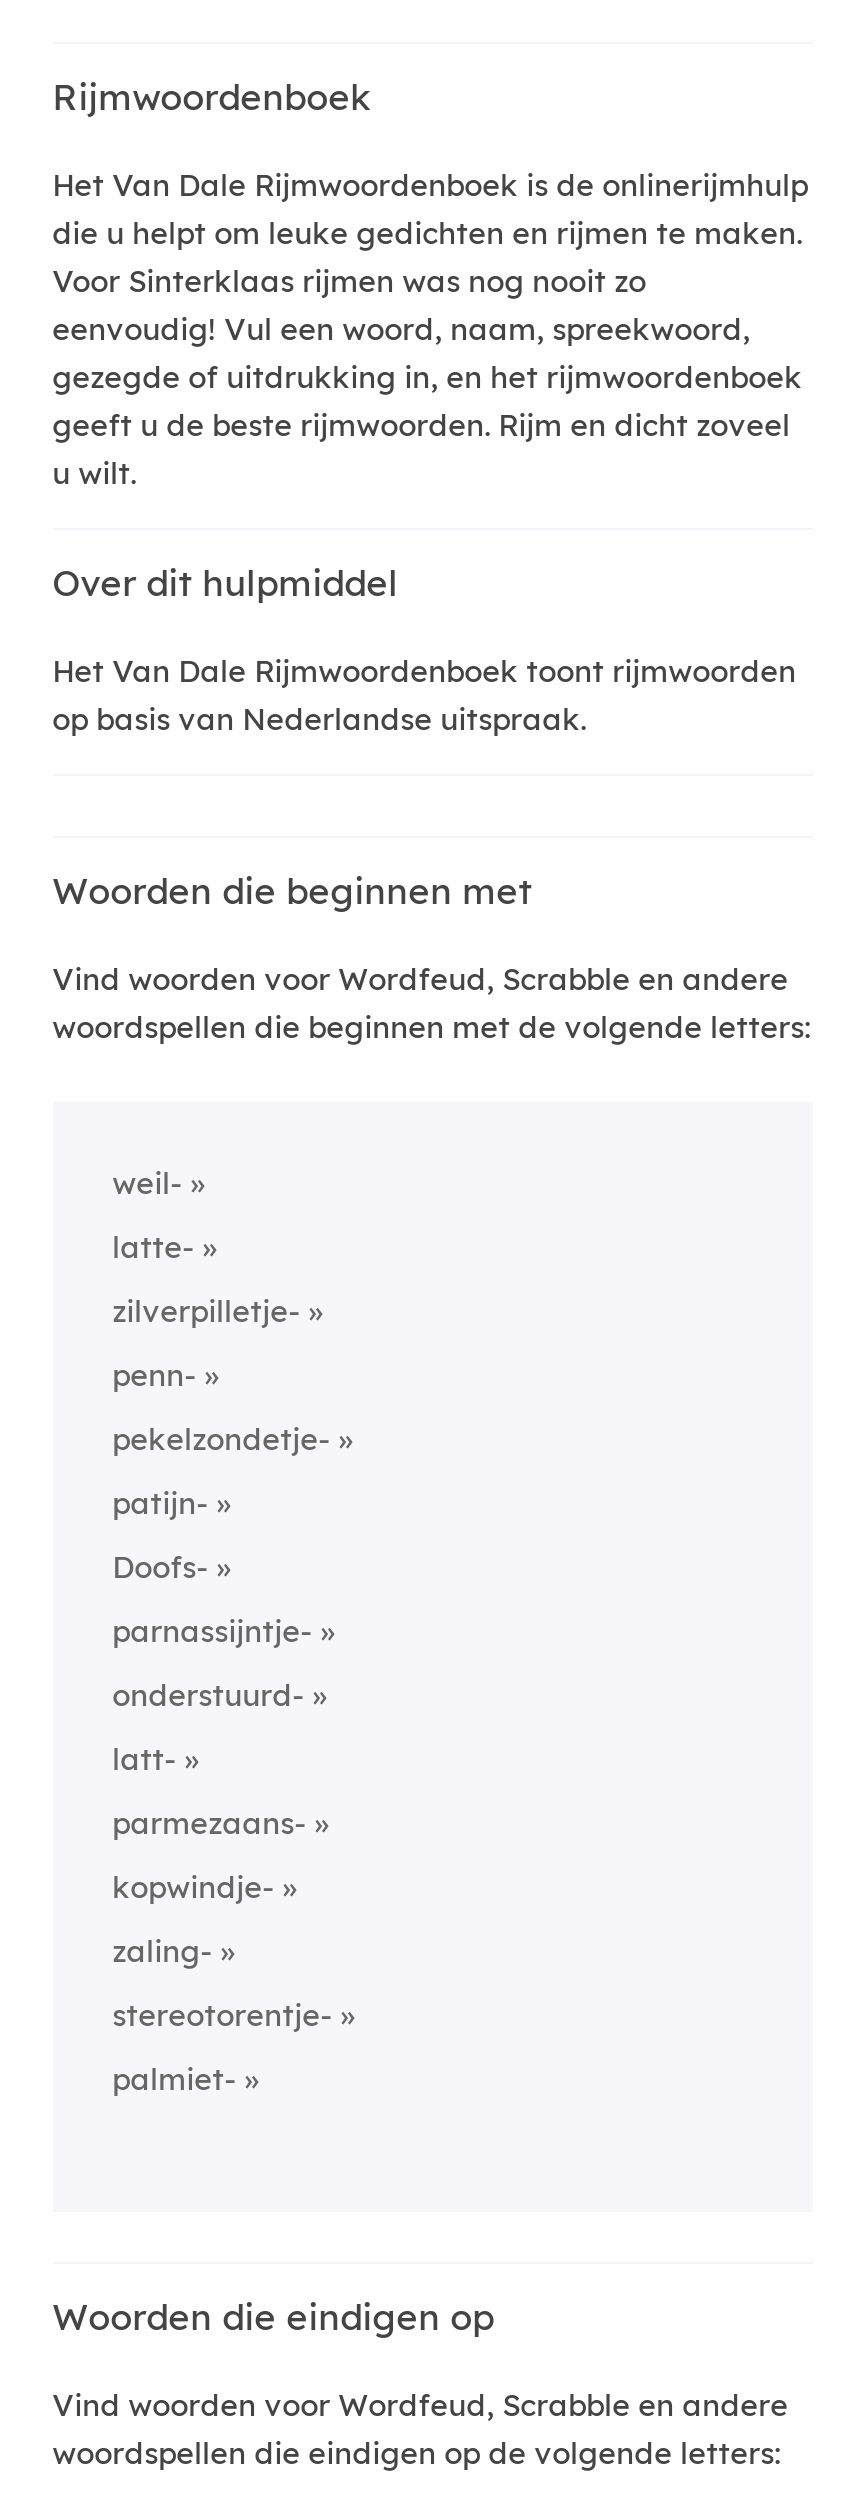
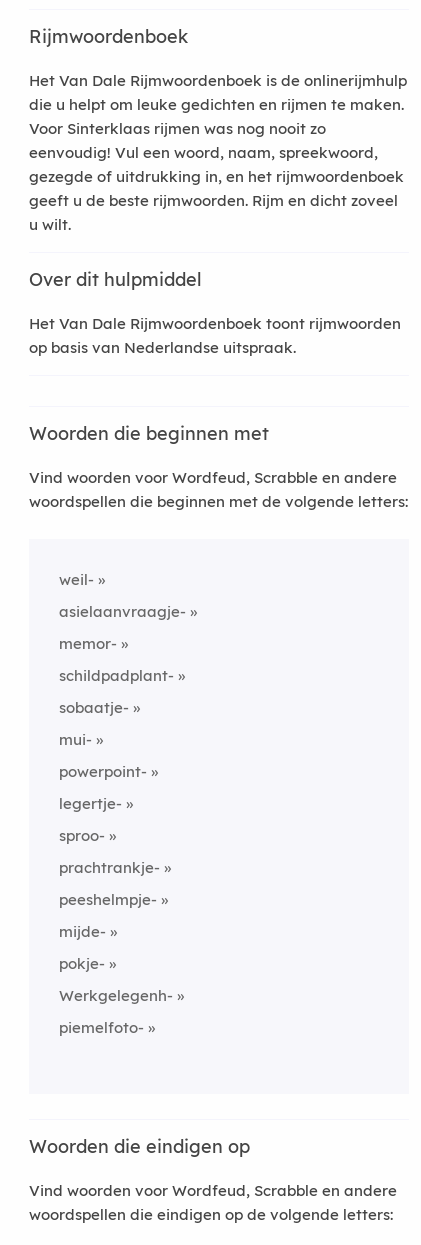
[112,1228,194,1266] latte- -> [59,602,186,621] asielaanvraagje-
[112,1292,300,1330] zilverpilletje- -> [59,634,117,653] memor-
[112,1356,196,1394] penn- -> [59,666,174,685] schildpadplant-
[112,1420,330,1458] pekelzondetje- -> [59,698,129,717] sobaatje-
[112,1484,208,1522] patijn- -> [59,730,92,749] mui-
[112,1548,208,1586] Doofs- -> [59,762,147,781] powerpoint-
[112,1612,312,1650] parnassijntje- -> [59,794,122,813] legertje-
[112,1676,304,1714] onderstuurd- -> [59,826,105,845] sproo-
[112,1740,176,1778] latt- -> [59,858,160,877] prachtrankje-
[112,1804,306,1842] parmezaans- -> [59,890,157,909] peeshelmpje-
[112,1868,274,1906] kopwindje- -> [59,922,106,941] mijde-
[112,1932,212,1970] zaling- -> [59,954,105,973] pokje-
[112,1996,332,2034] stereotorentje- -> [59,986,173,1005] Werkgelegenh-
[112,2060,236,2098] palmiet- -> [59,1018,144,1037] piemelfoto-

